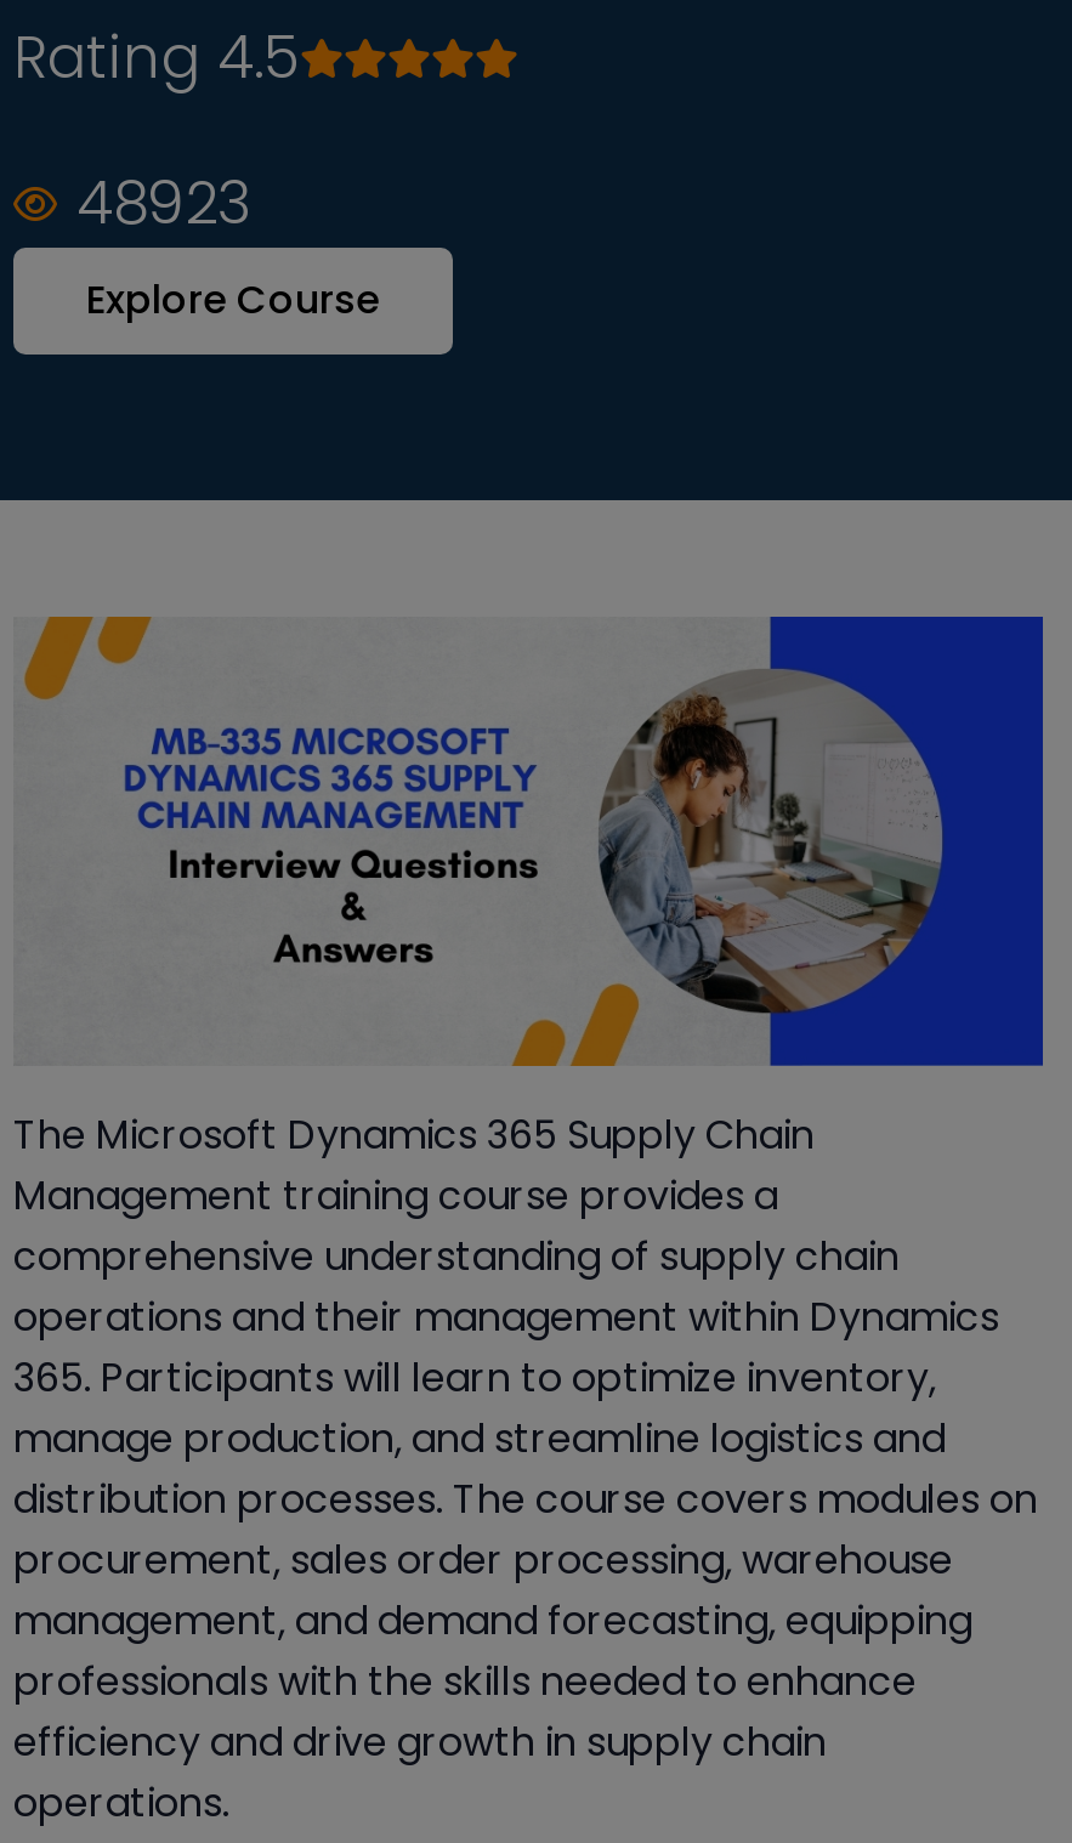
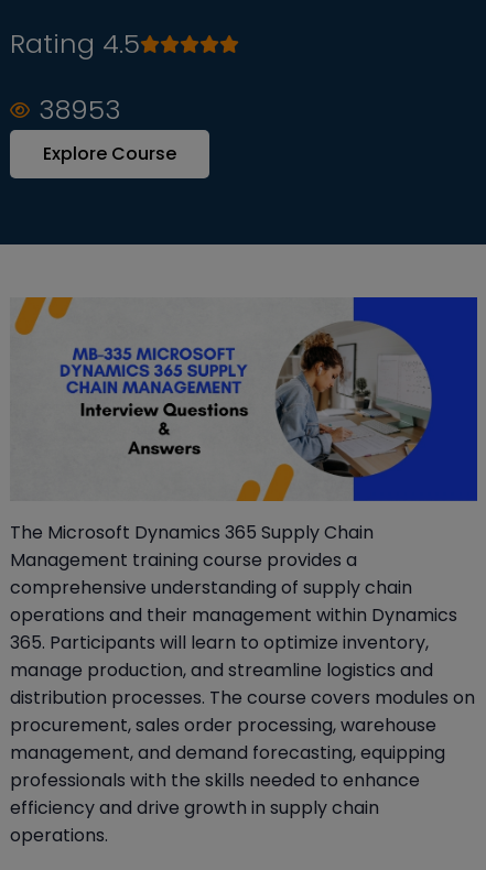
[76,163,254,243] 48923 -> [39,91,121,128] 38953

